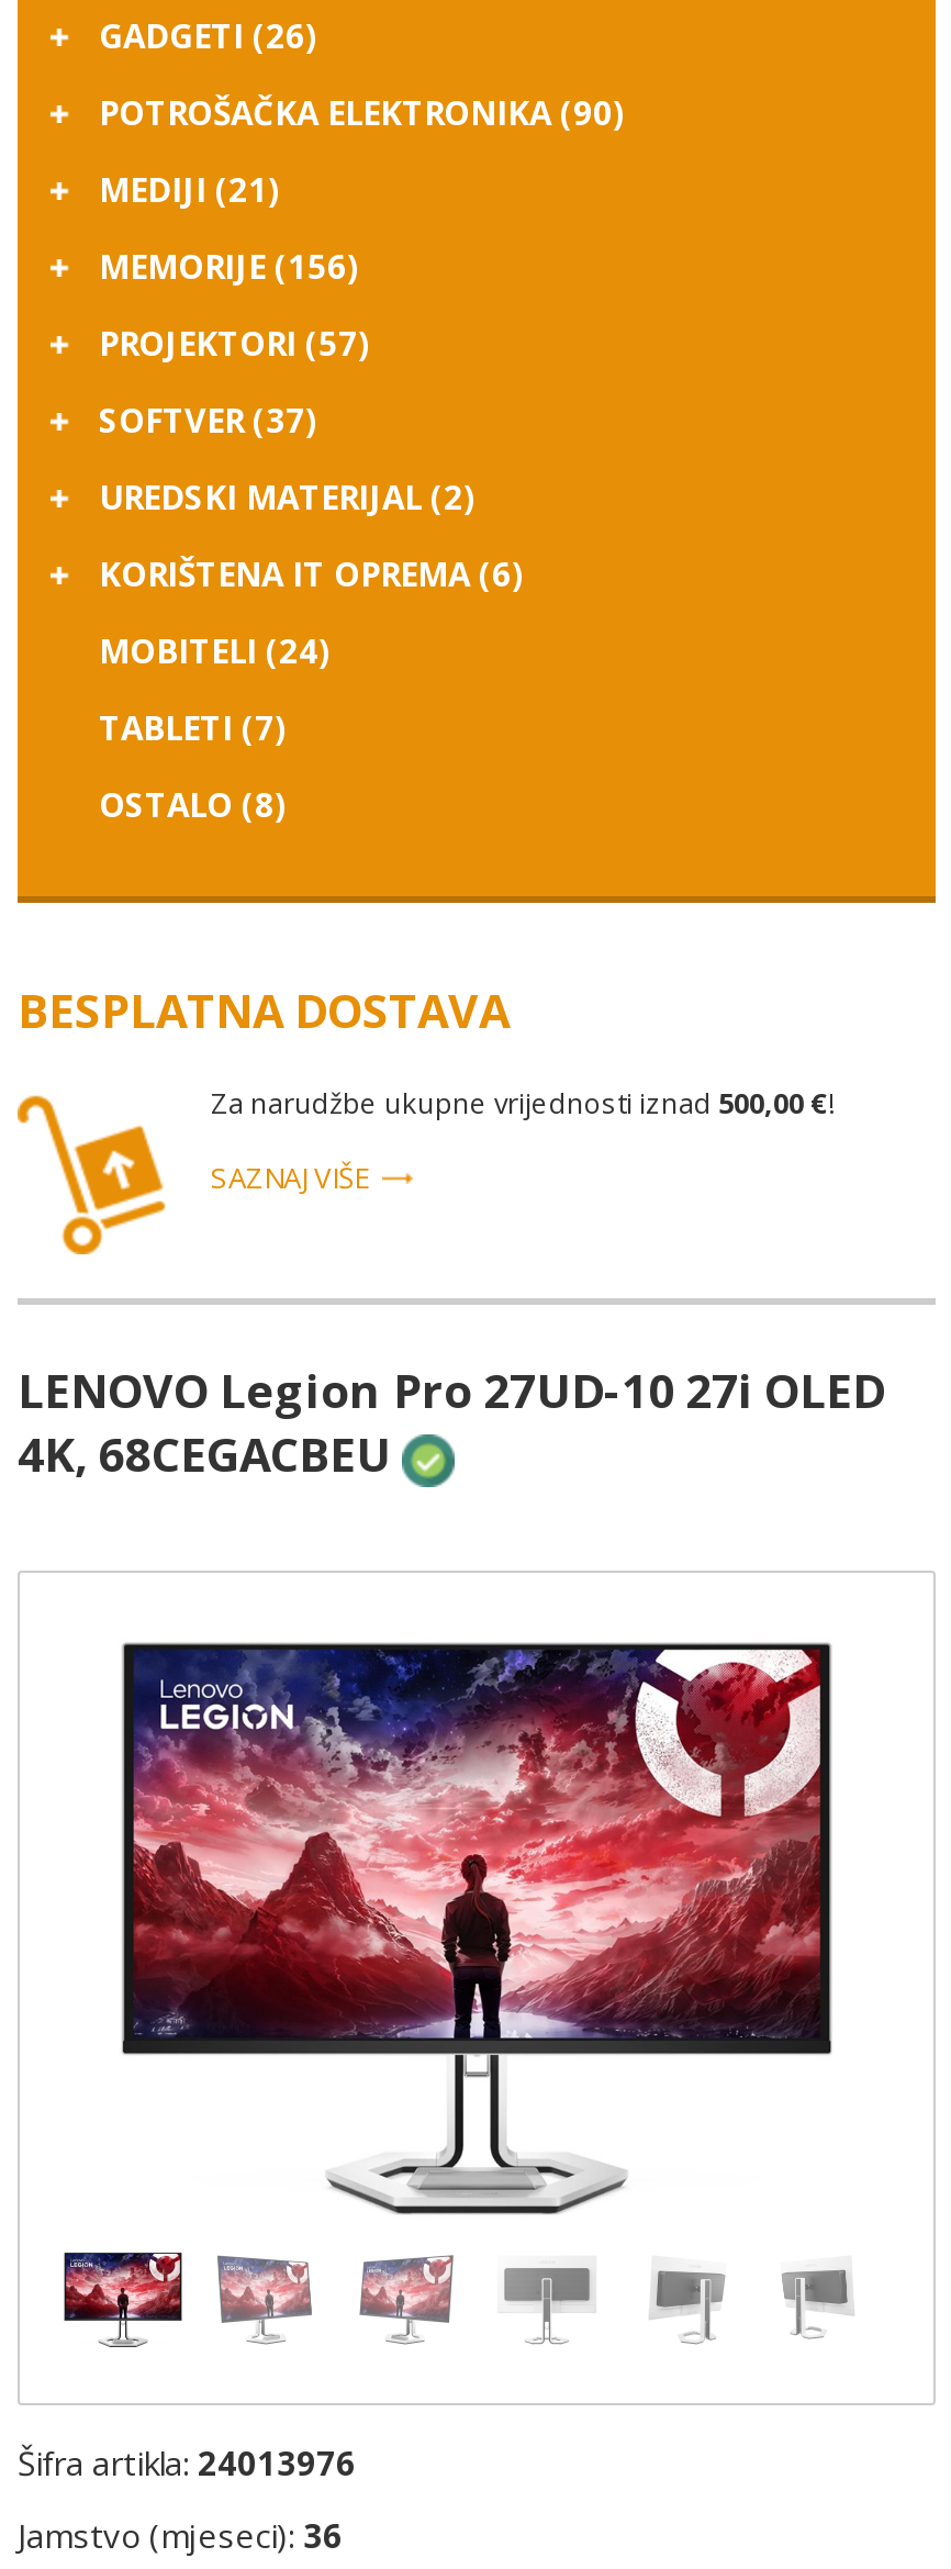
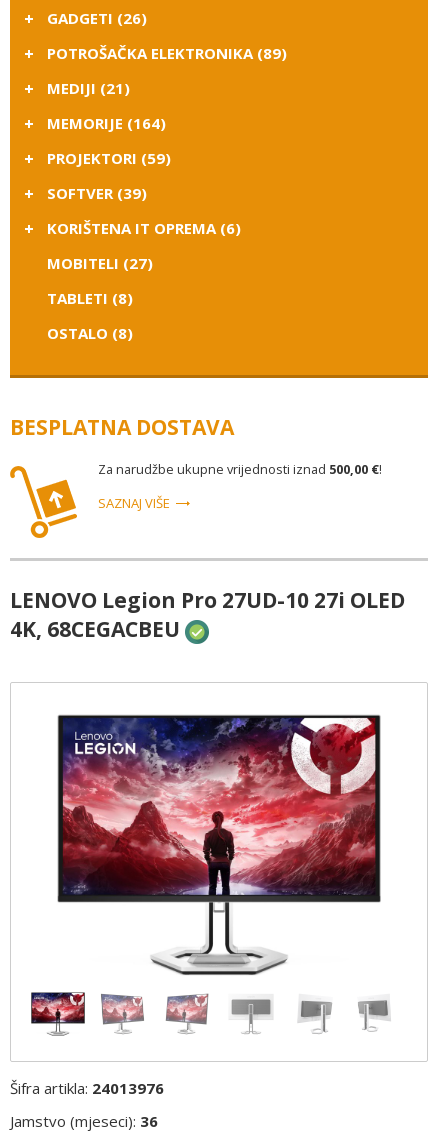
[99,91,626,135] POTROŠAČKA ELEKTRONIKA (90) -> [47,43,287,63] POTROŠAČKA ELEKTRONIKA (89)
[99,245,477,519] MEMORIJE (156) | PROJEKTORI (57) | SOFTVER (37) | UREDSKI MATERIJAL (2) -> [47,113,171,203] MEMORIJE (164) | PROJEKTORI (59) | SOFTVER (39)
[99,629,332,673] MOBITELI (24) -> [47,253,153,273] MOBITELI (27)
[99,706,288,750] TABLETI (7) -> [47,288,133,308] TABLETI (8)

